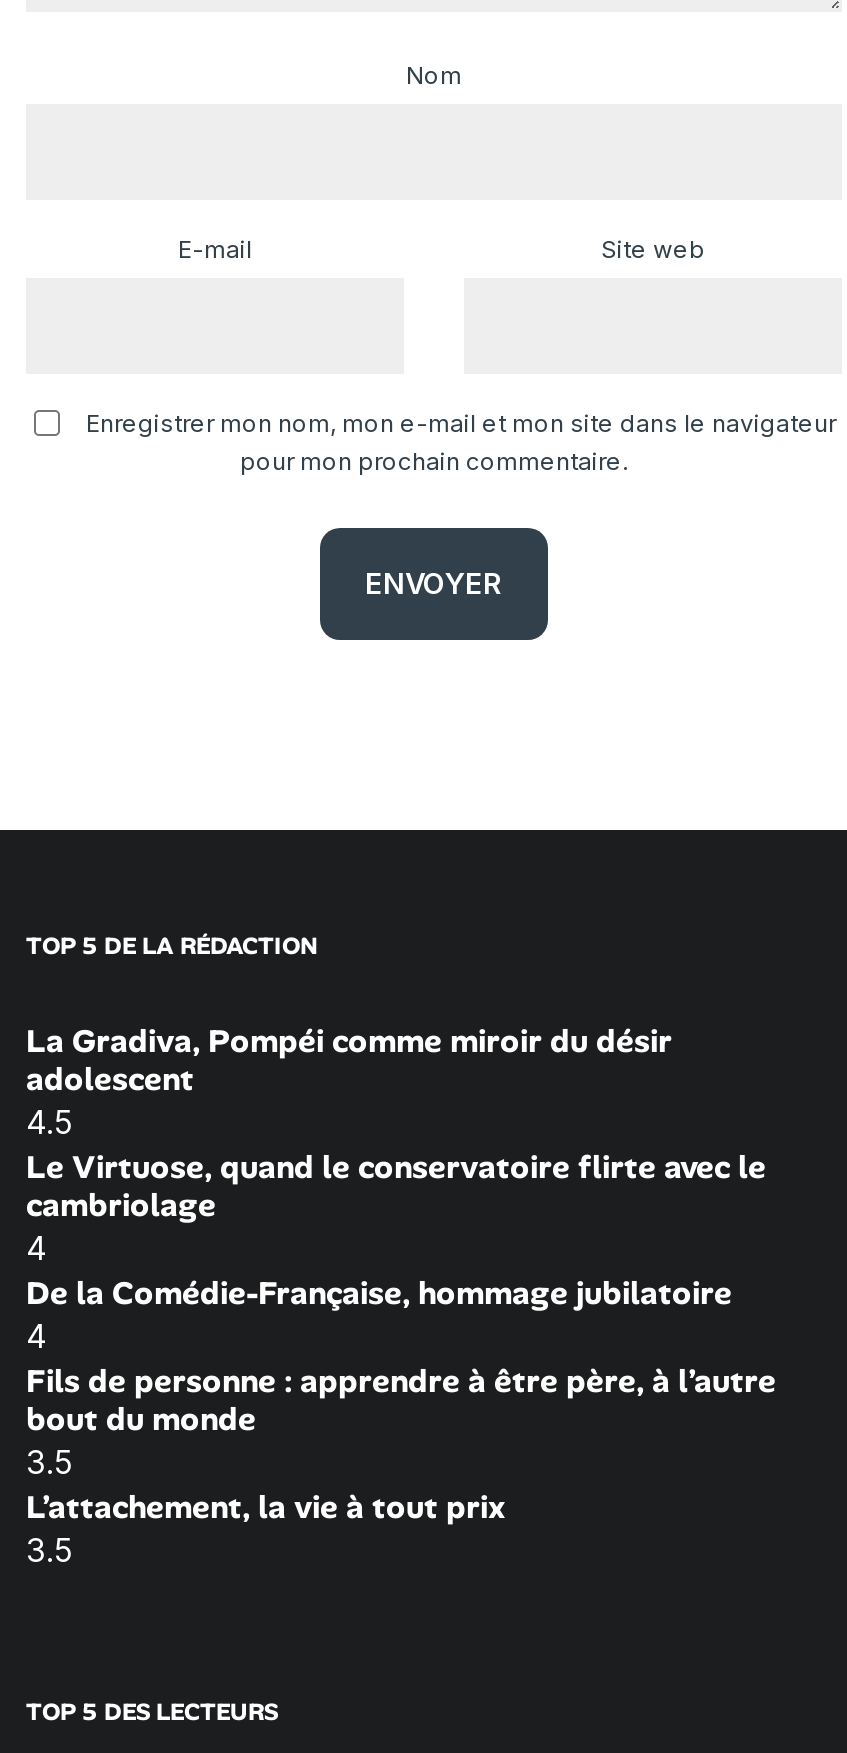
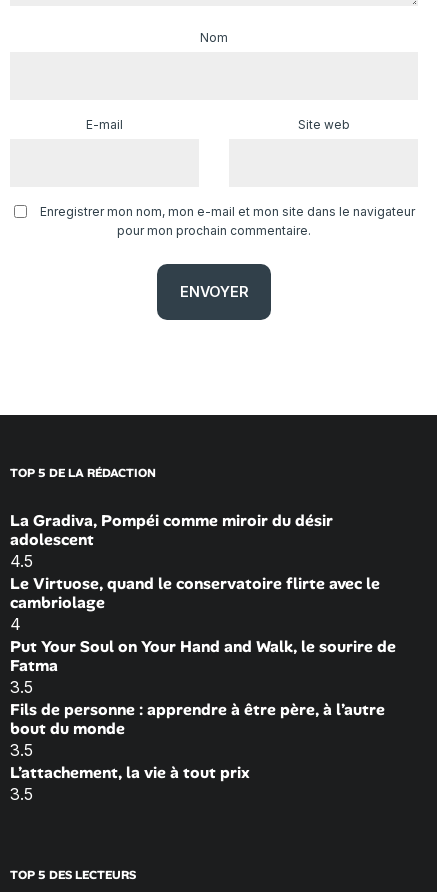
[26,1272,732,1356] De la Comédie-Française, hommage jubilatoire | 4 -> [10,636,396,697] Put Your Soul on Your Hand and Walk, le sourire de | Fatma | 3.5

